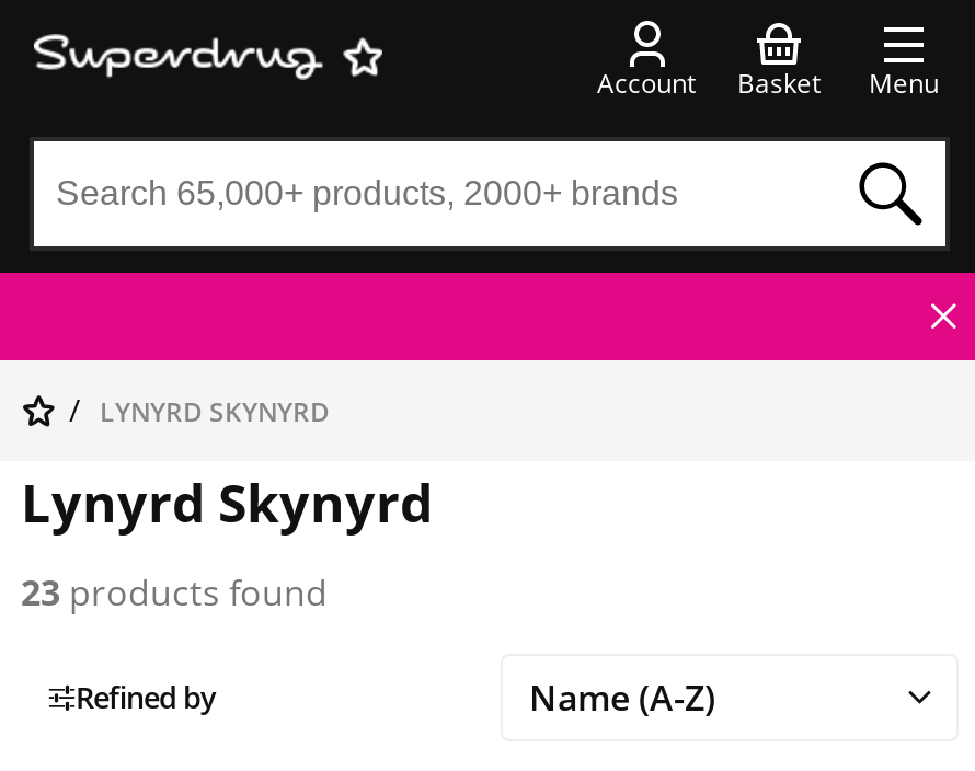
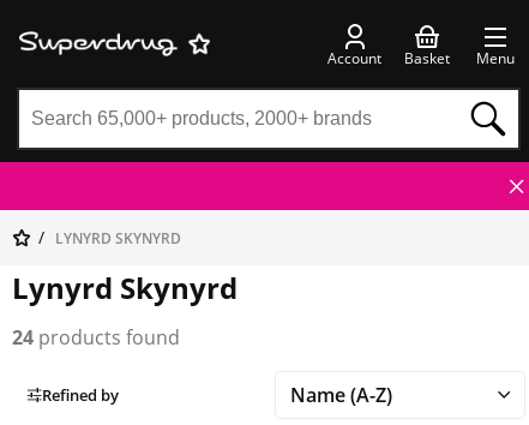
[21,568,328,617] 23 products found -> [12,324,180,351] 24 products found

